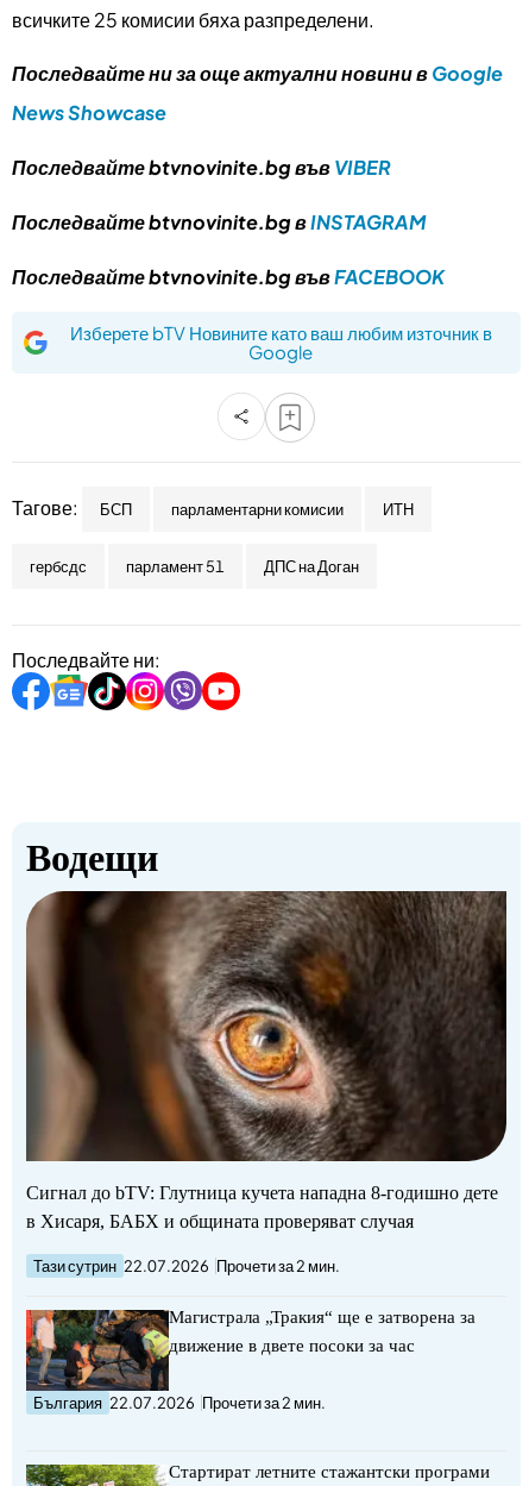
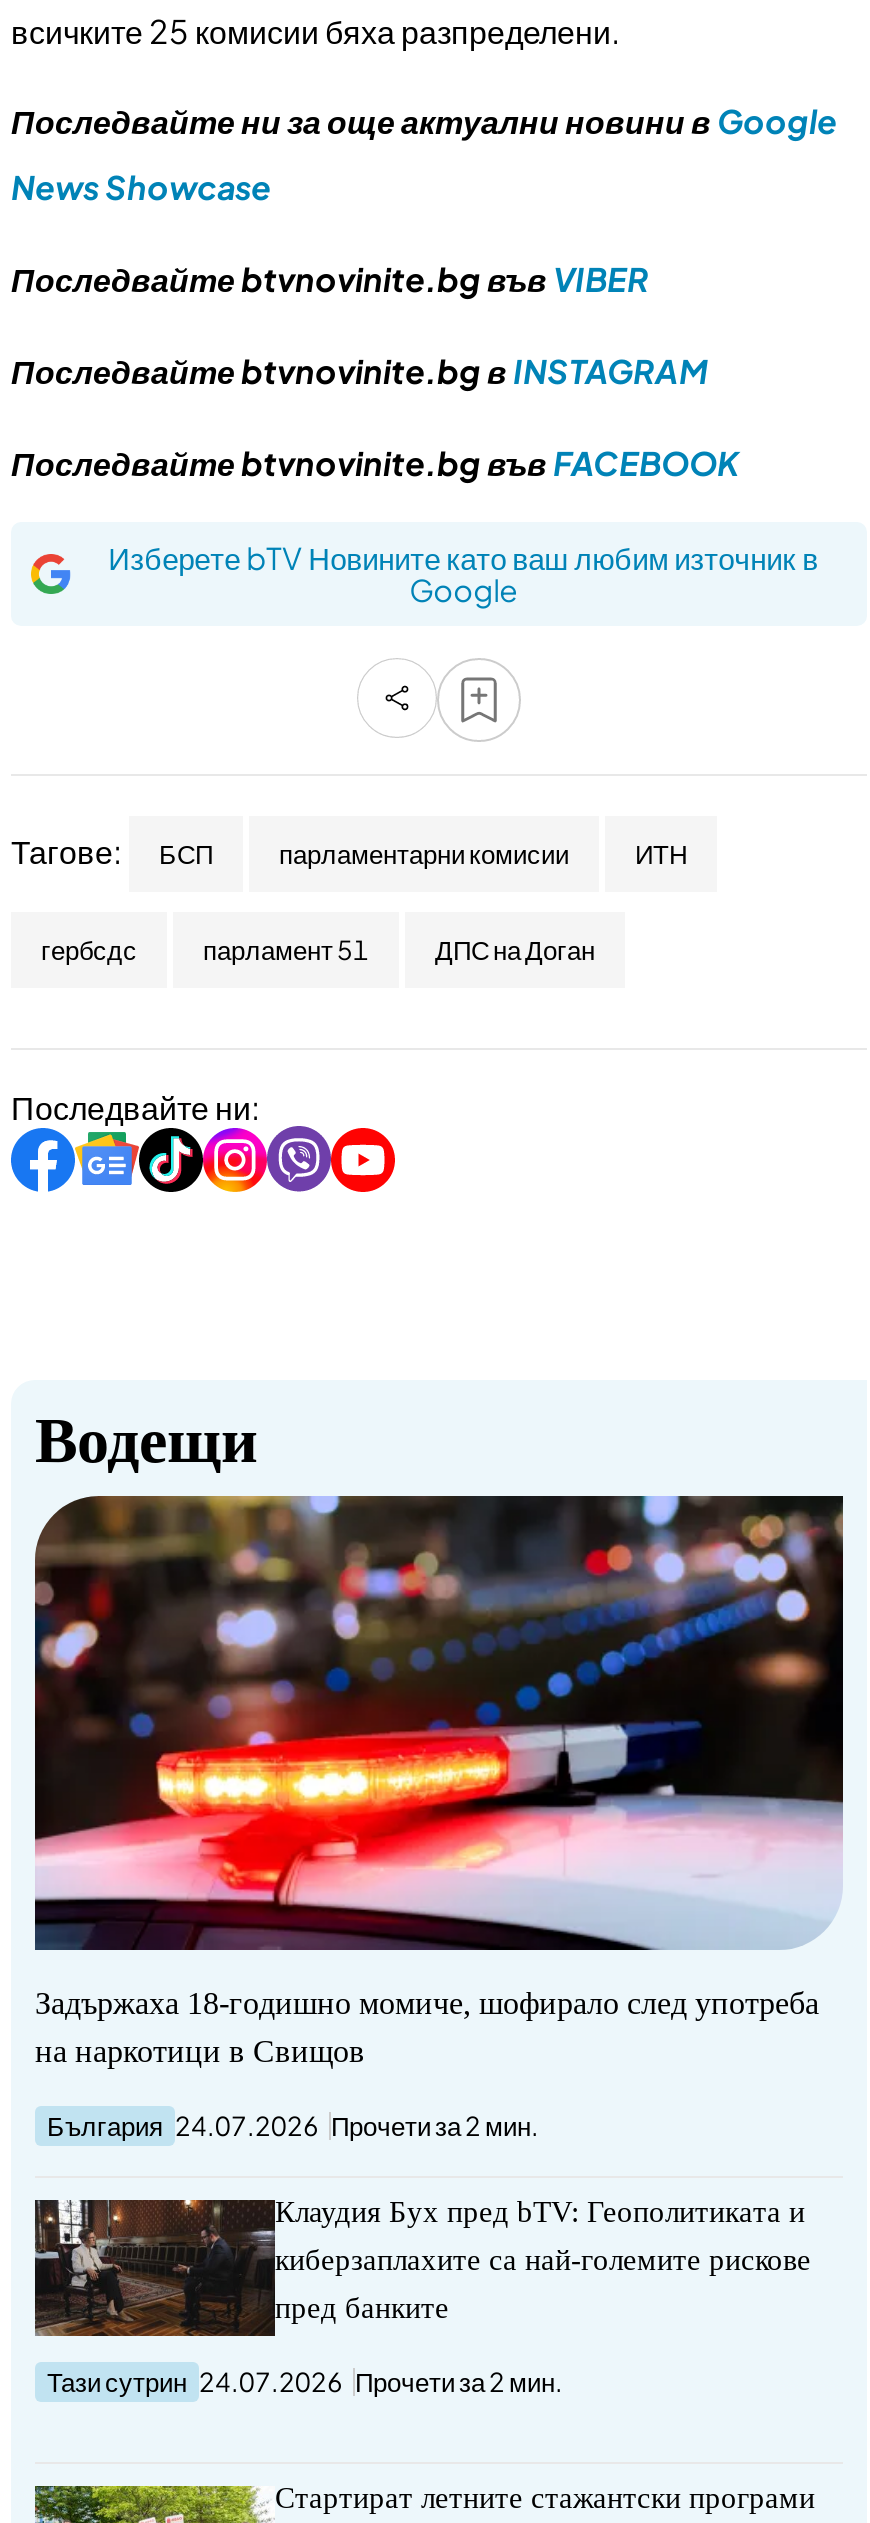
[25,890,508,1412] [image] | Сигнал до bTV: Глутница кучета нападна 8-годишно дете | в Хисаря, БАБХ и общината проверяват случая | Тази сутрин 22.07.2026 Прочети за 2 мин. | Магистрала „Тракия“ ще е затворена за | движение в двете посоки за час | България 22.07.2026 Прочети за 2 мин. -> [33,1494,843,2398] [image] | Задържаха 18-годишно момиче, шофирало след употреба | на наркотици в Свищов | България 24.07.2026 Прочети за 2 мин. | Клаудия Бух пред bTV: Геополитиката и | киберзаплахите са най-големите рискове | пред банките | Тази сутрин 24.07.2026 Прочети за 2 мин.
[25,1309,152,1384] [image] -> [33,2198,247,2324] [image]

